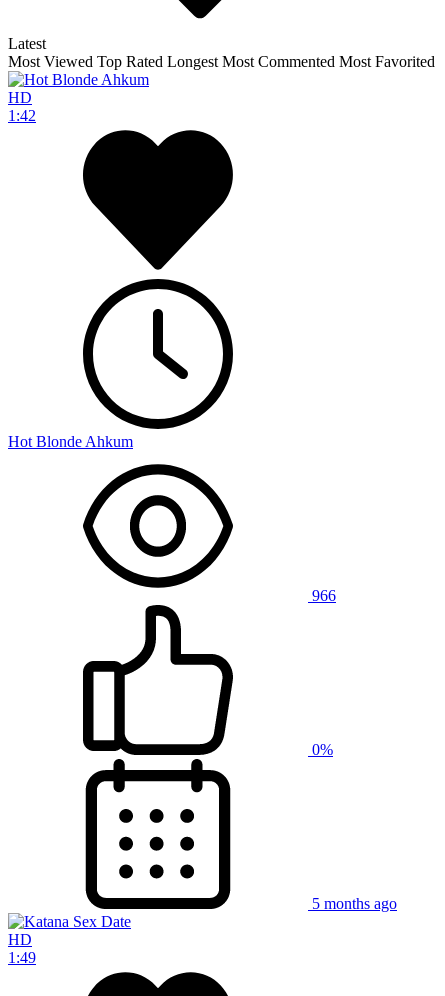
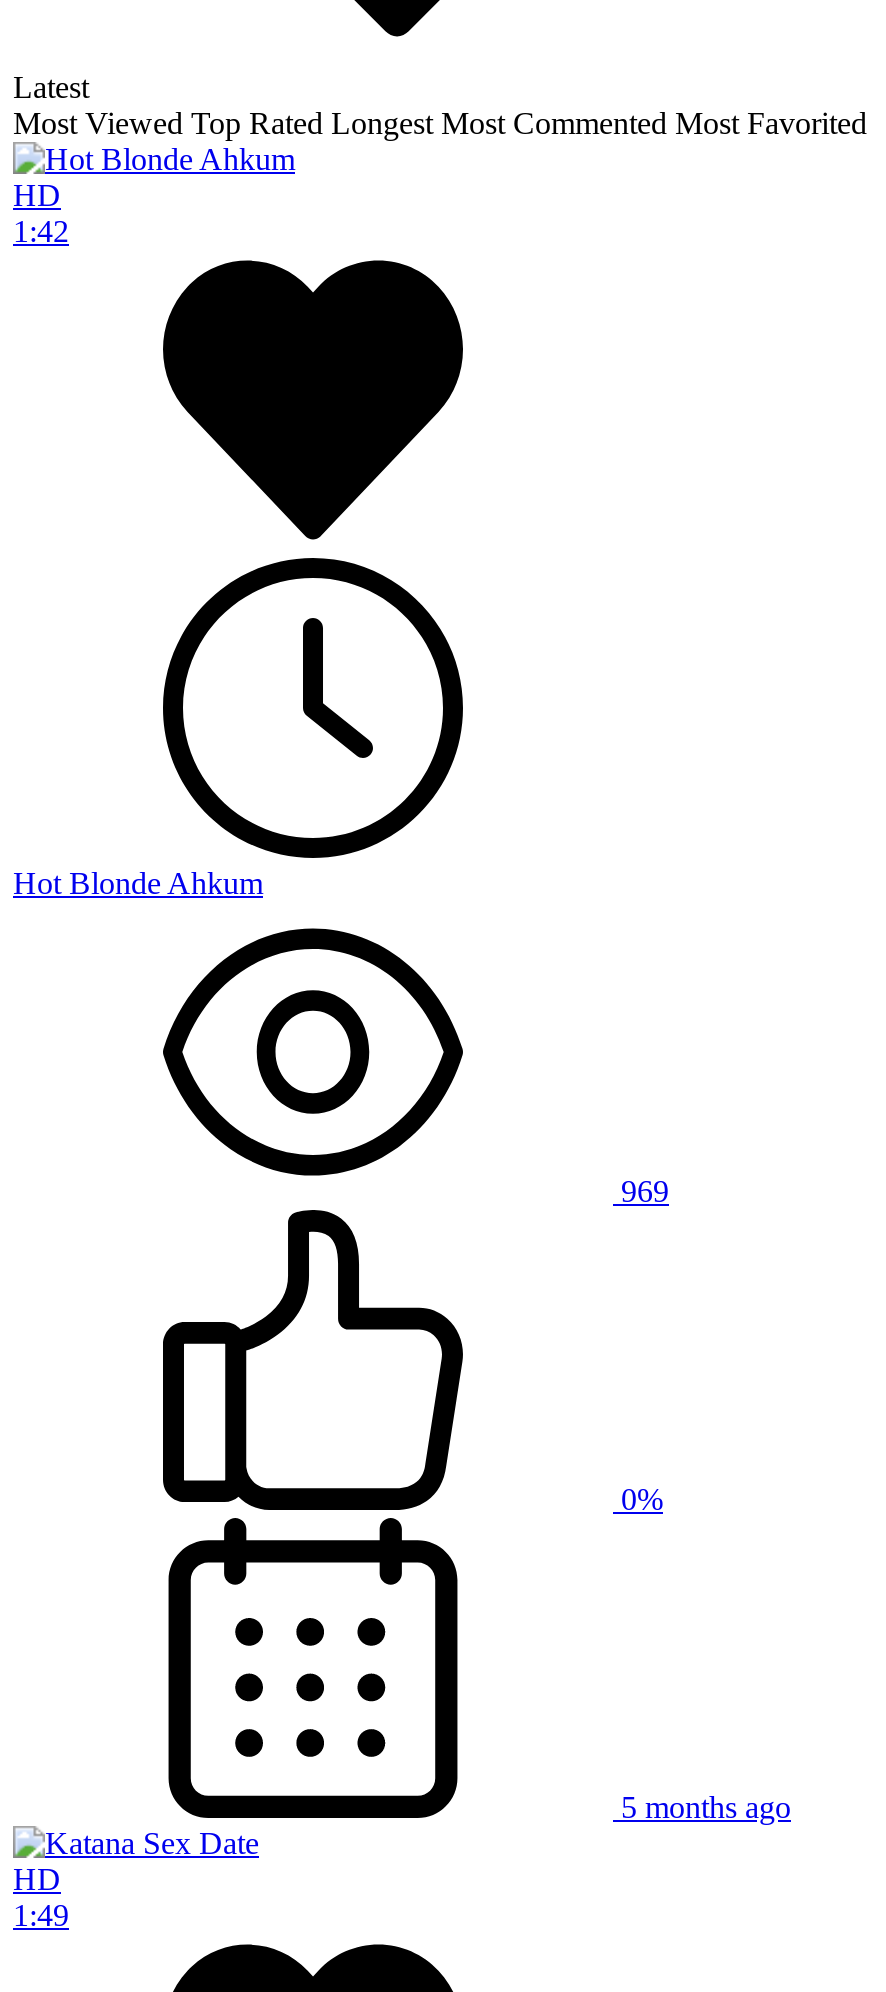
[308,587,336,604] 966 -> [613,1173,669,1207] 969

